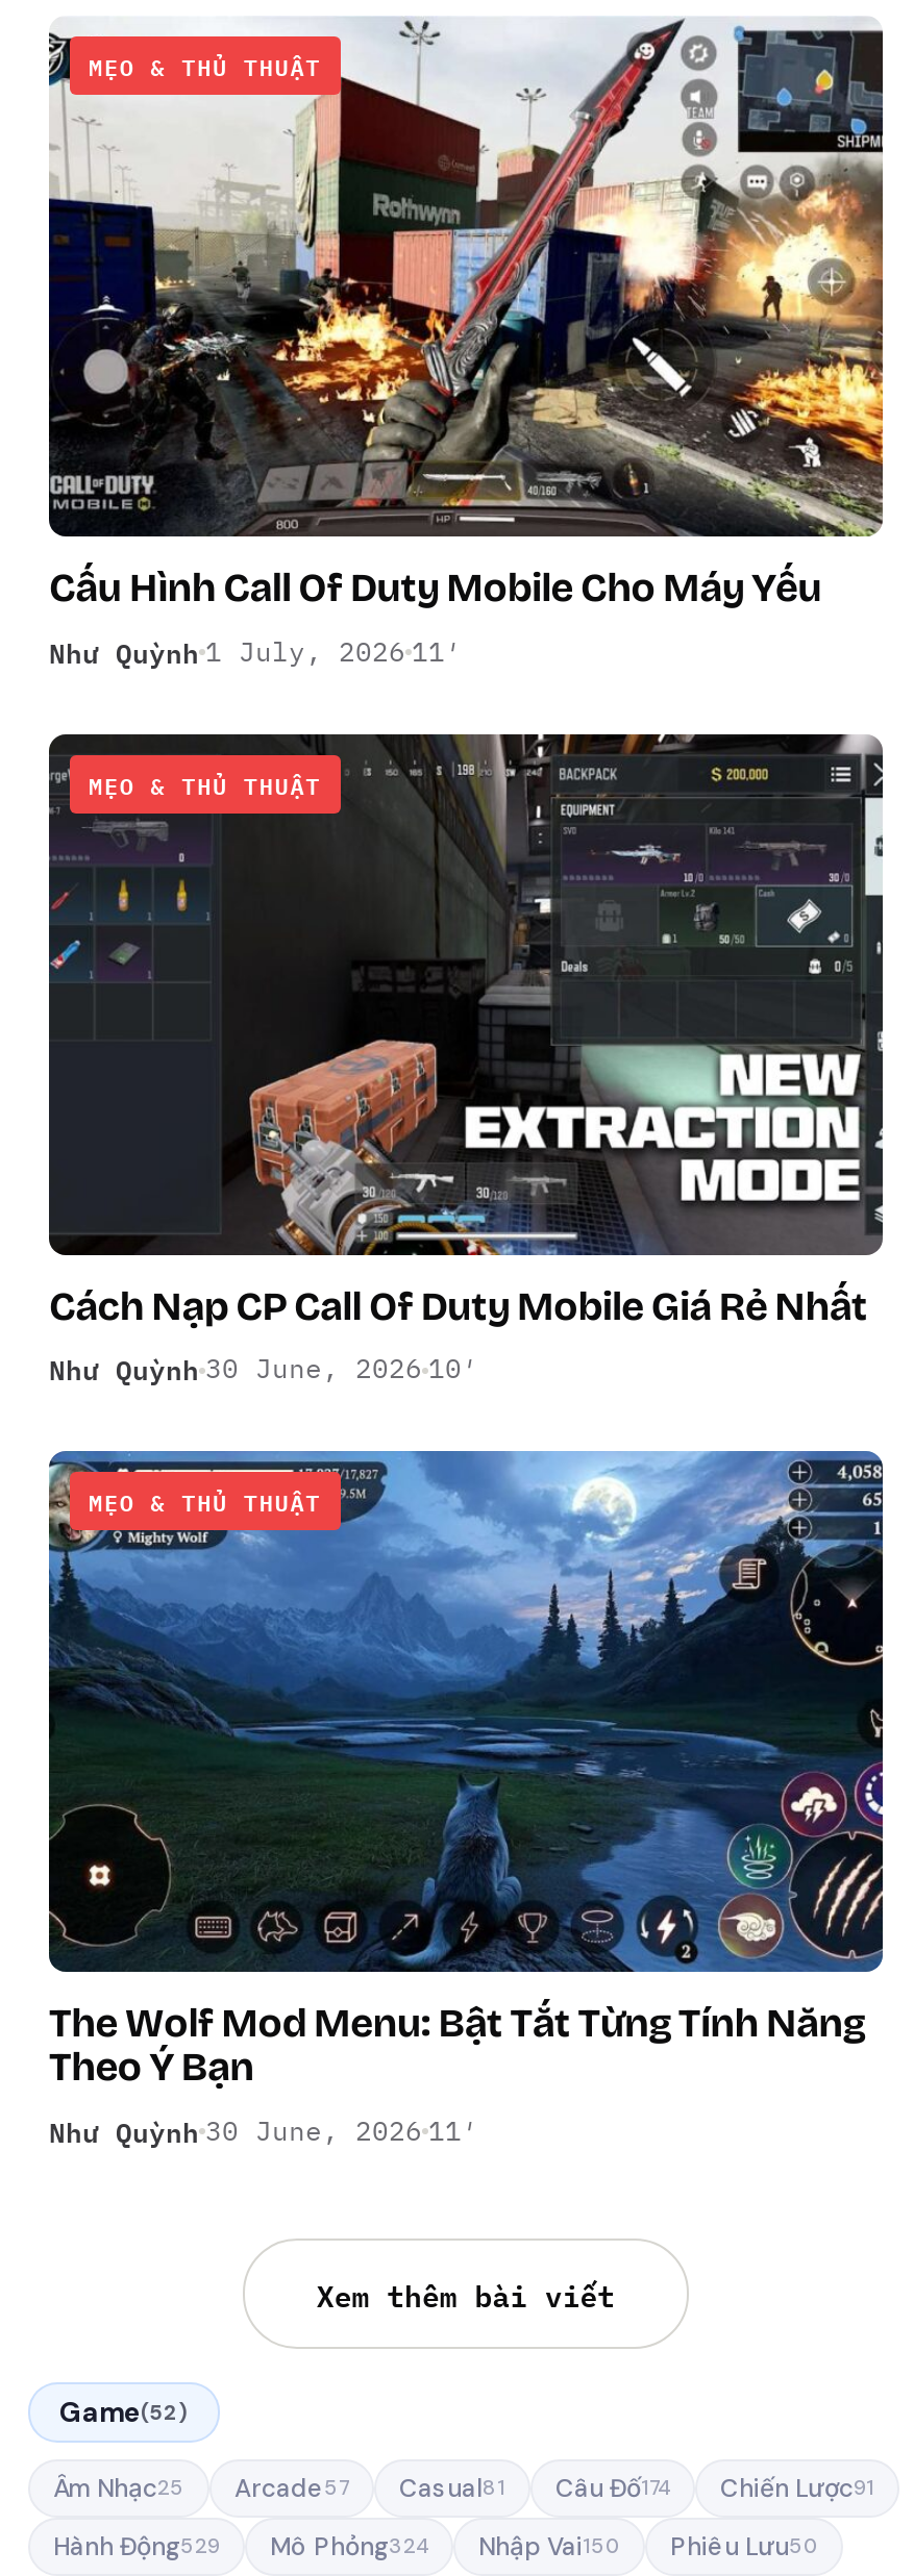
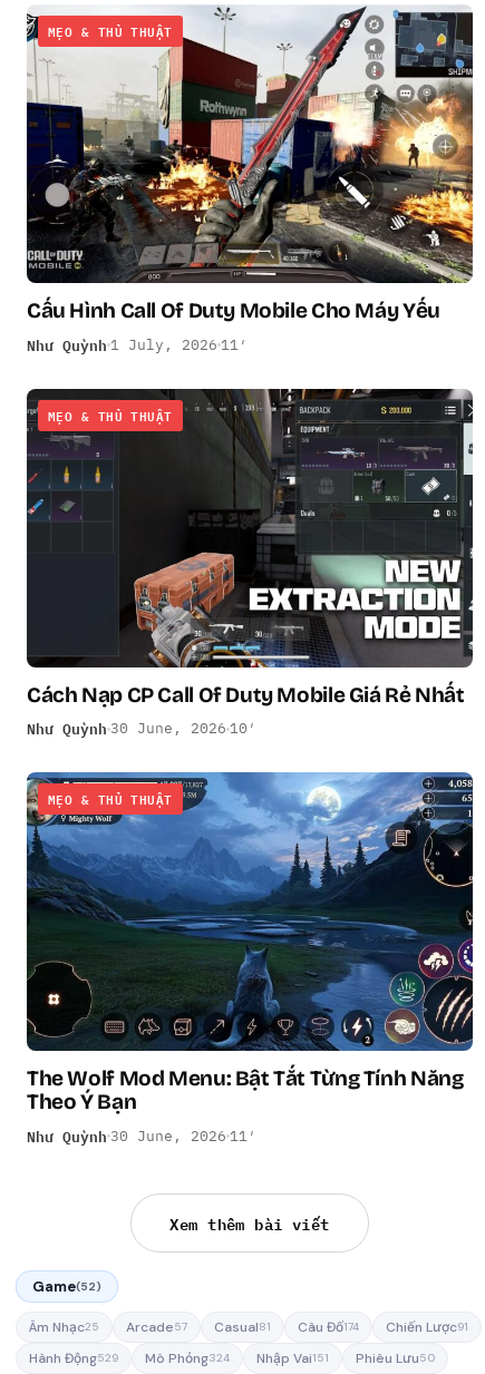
[53,2530,818,2563] Hành Động529 Mô Phỏng324 Nhập Vai150 Phiêu Lưu50 -> [29,1349,435,1367] Hành Động529 Mô Phỏng324 Nhập Vai151 Phiêu Lưu50

